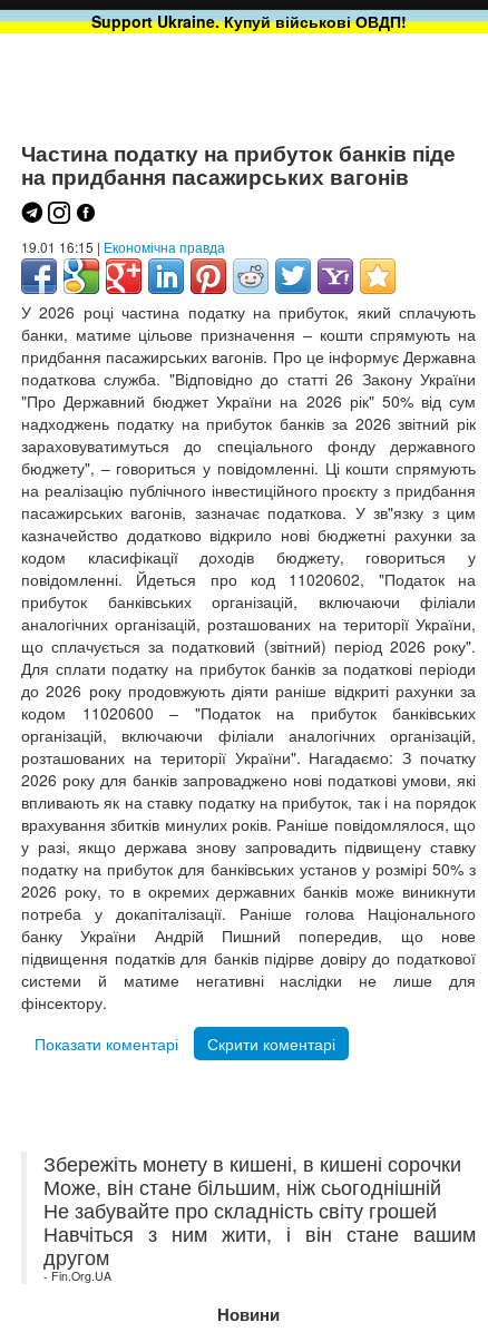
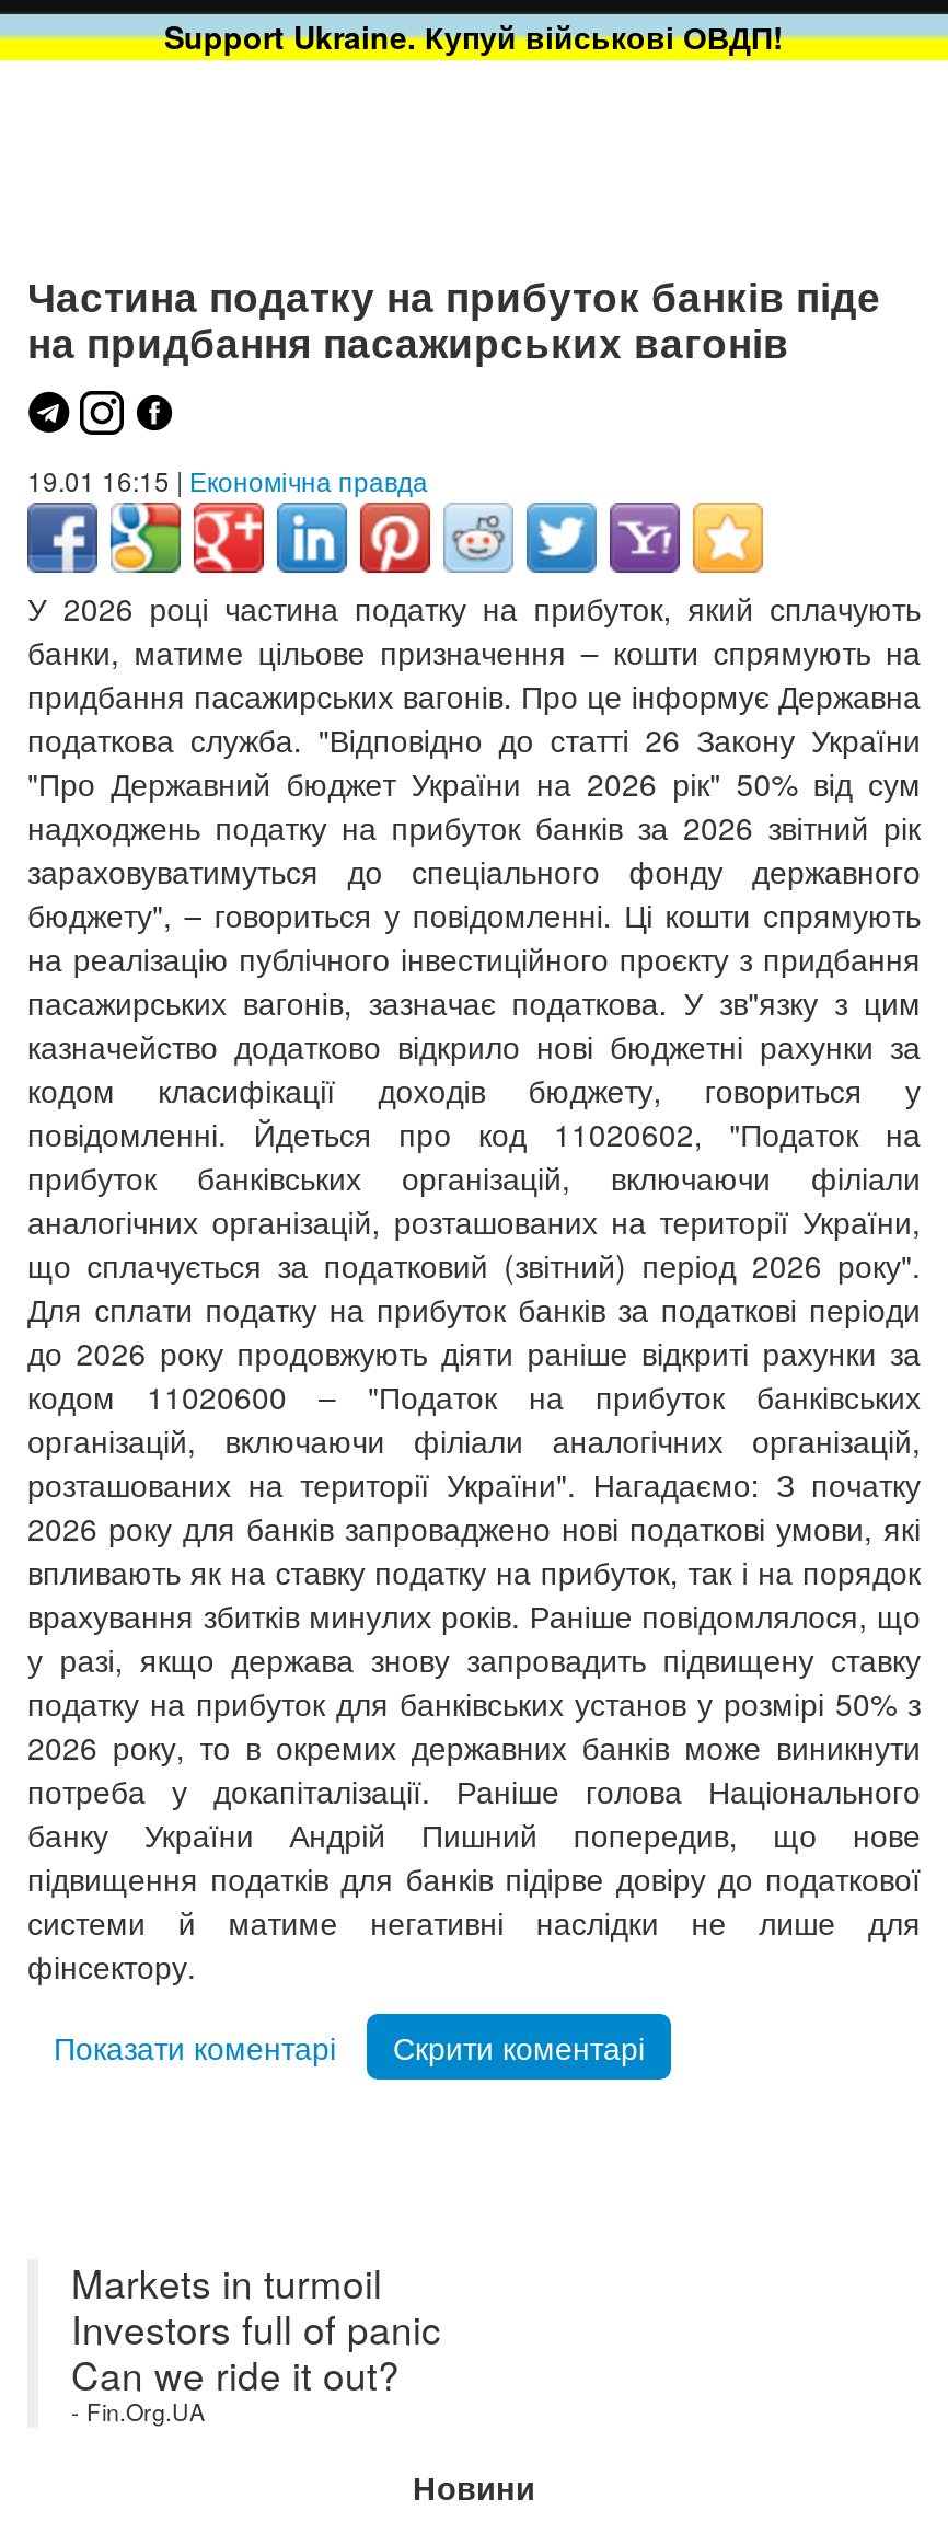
[43,1150,476,1271] Збережіть монету в кишені, в кишені сорочки | Може, він стане більшим, ніж сьогоднішній | Не забувайте про складність світу грошей | Навчіться з ним жити, і він стане вашим | другом -> [71,2255,441,2402] Markets in turmoil | Investors full of panic | Can we ride it out?

